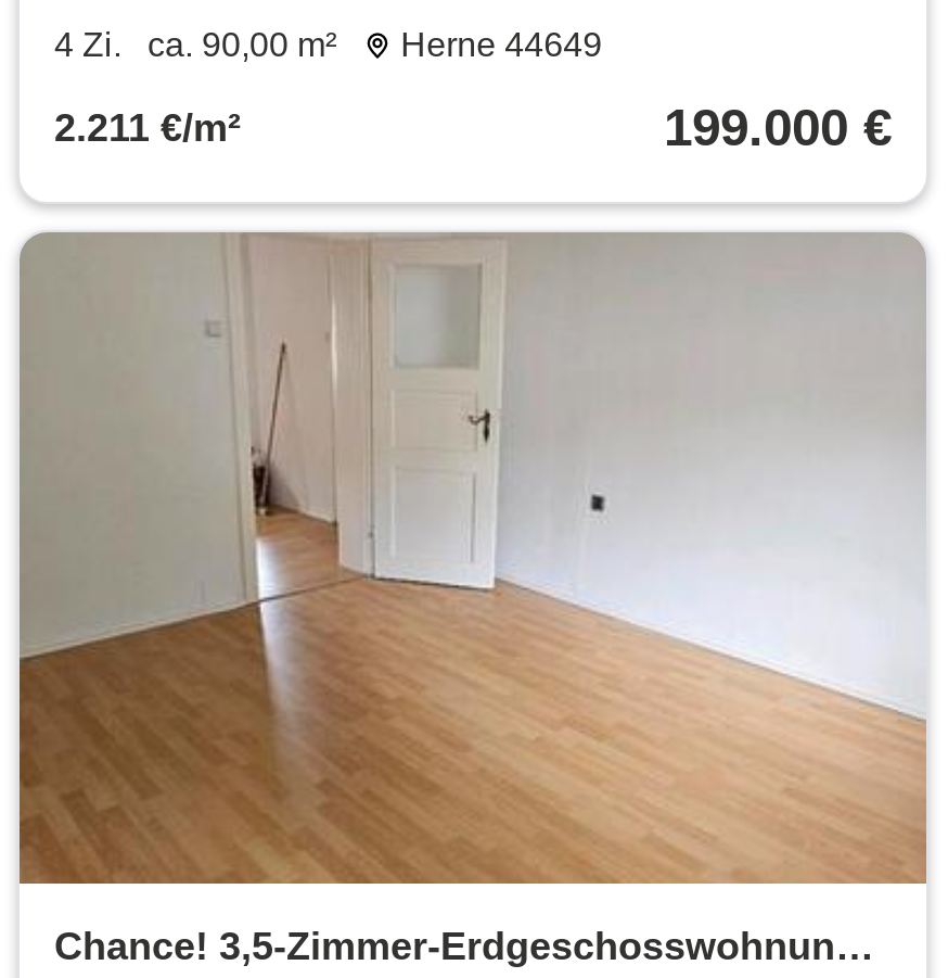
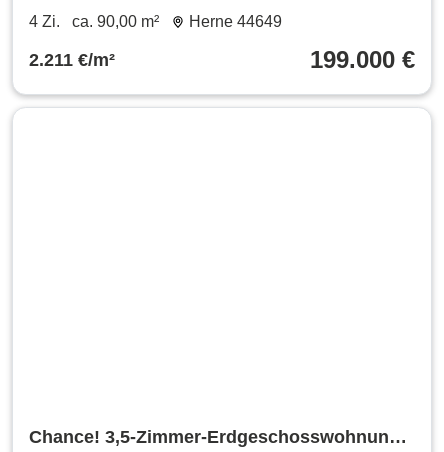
[17,230,928,886] [image] -> none

